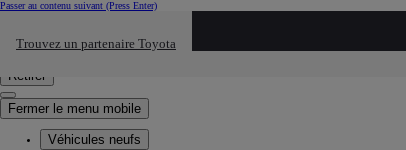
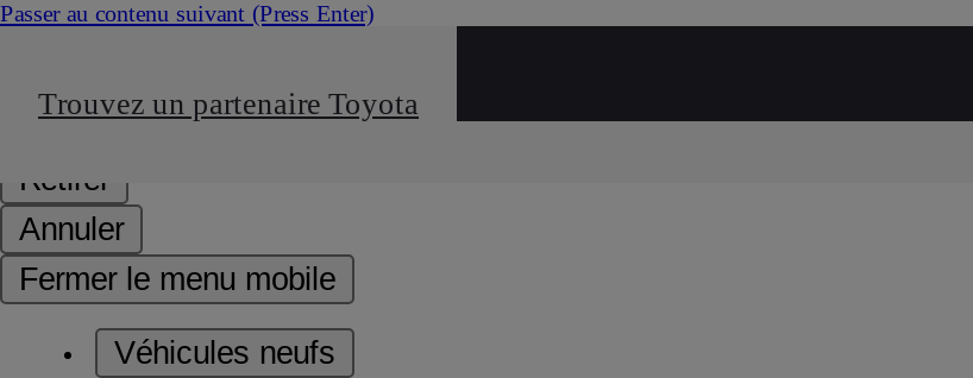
none -> [19,212,124,247] Annuler

